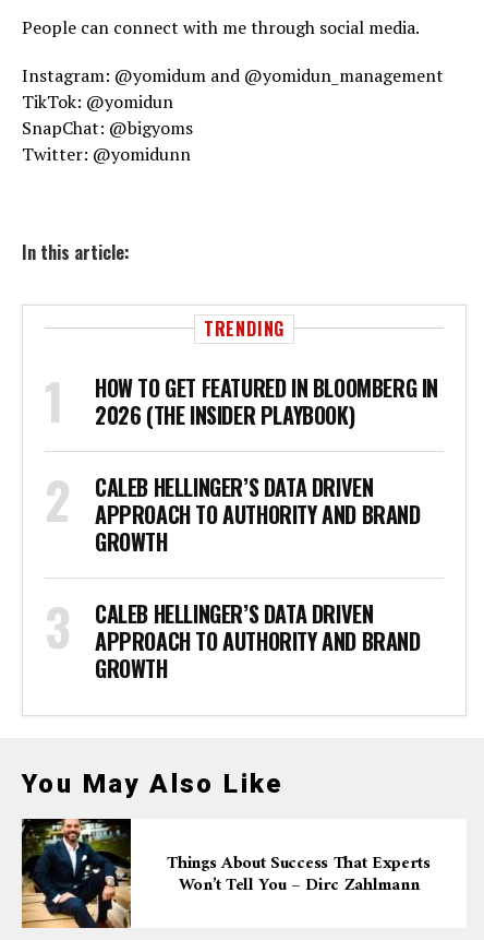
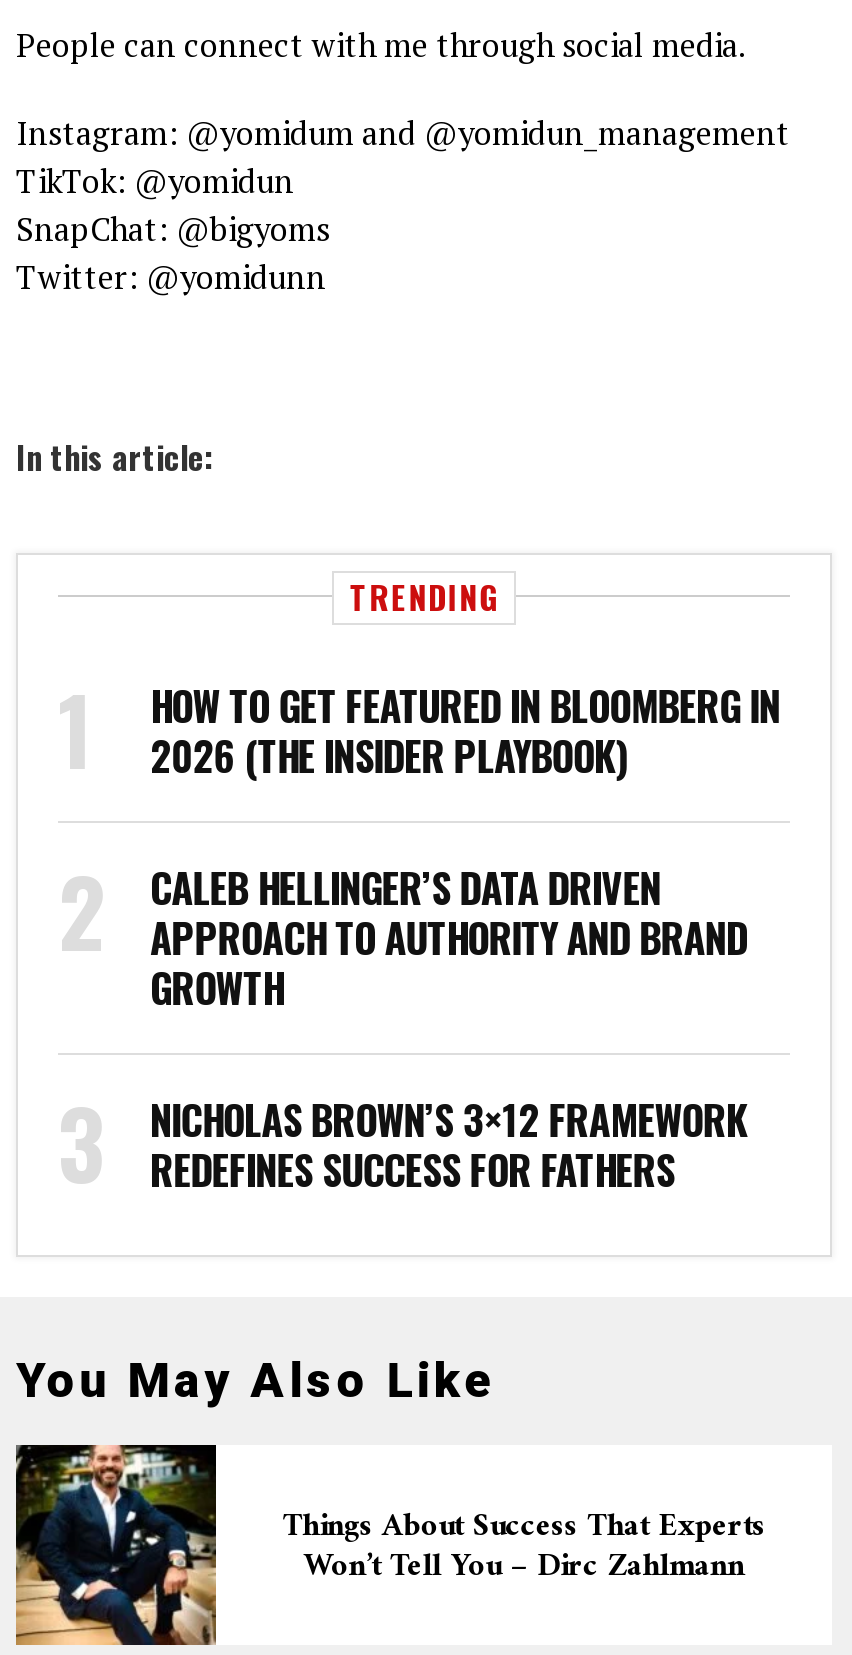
[95,597,420,684] CALEB HELLINGER’S DATA DRIVEN | APPROACH TO AUTHORITY AND BRAND | GROWTH -> [150,1088,747,1198] NICHOLAS BROWN’S 3×12 FRAMEWORK | REDEFINES SUCCESS FOR FATHERS

